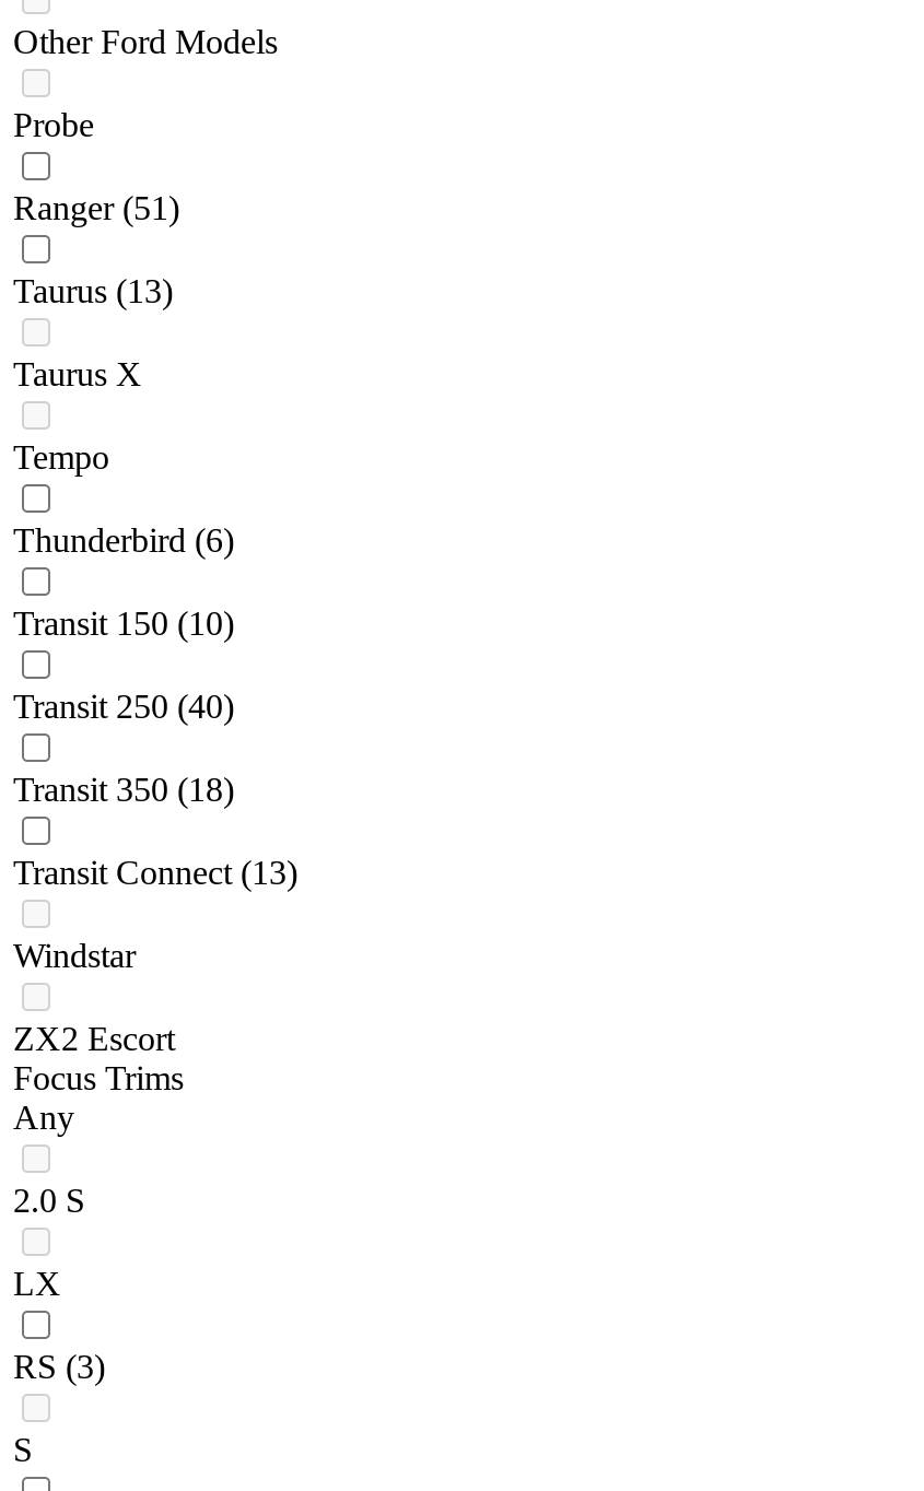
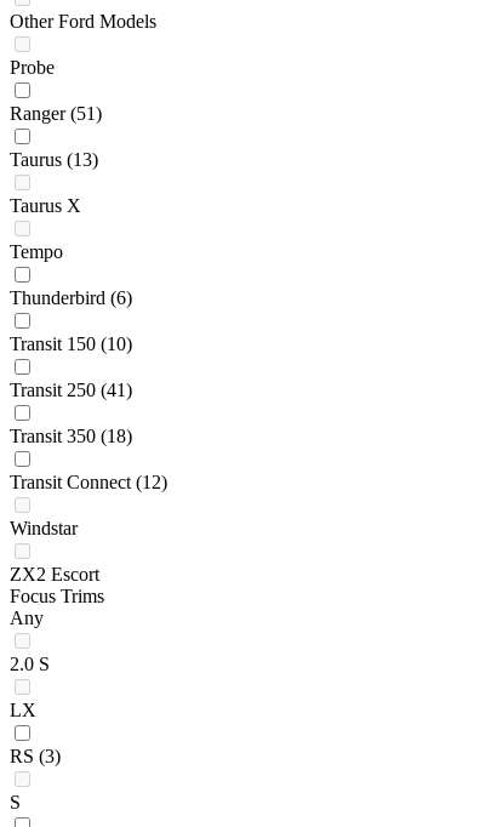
[13,688,234,726] Transit 250 (40) -> [10,380,132,401] Transit 250 (41)
[13,855,297,892] Transit Connect (13) -> [10,472,167,493] Transit Connect (12)

